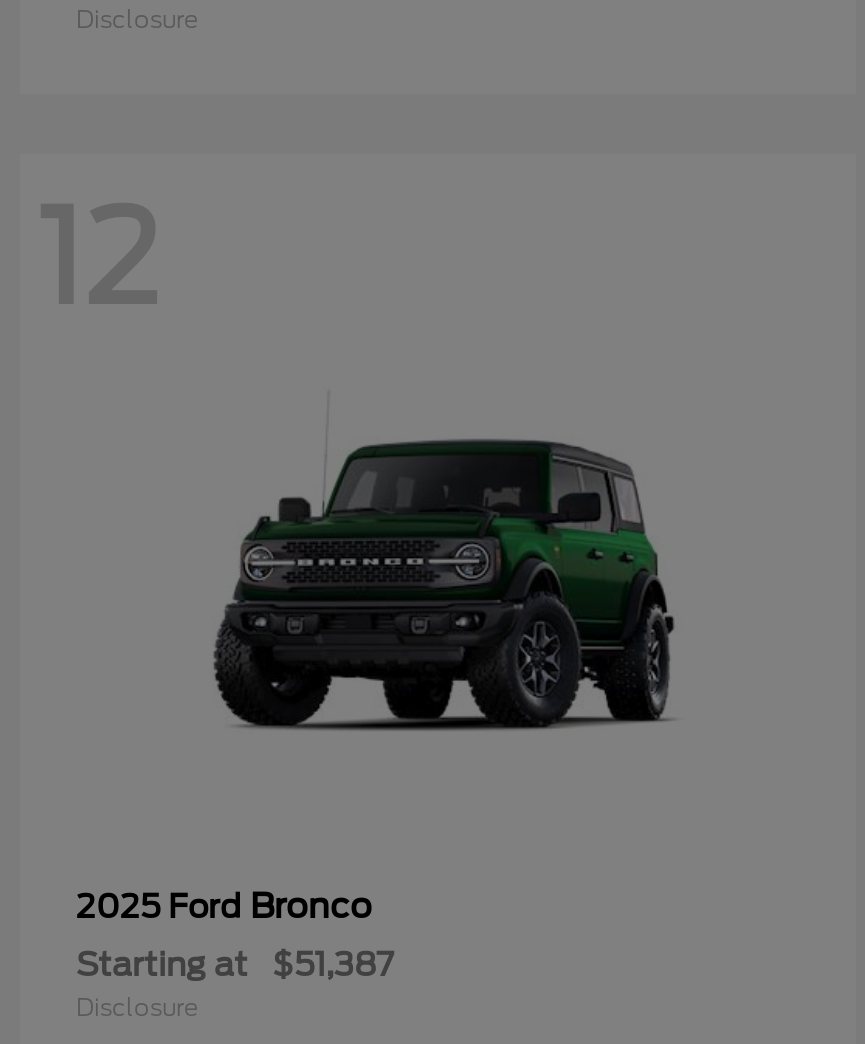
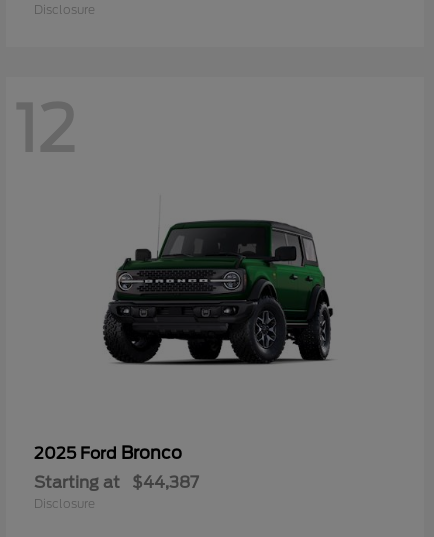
[76,946,394,984] Starting at $51,387 -> [34,473,199,492] Starting at $44,387

